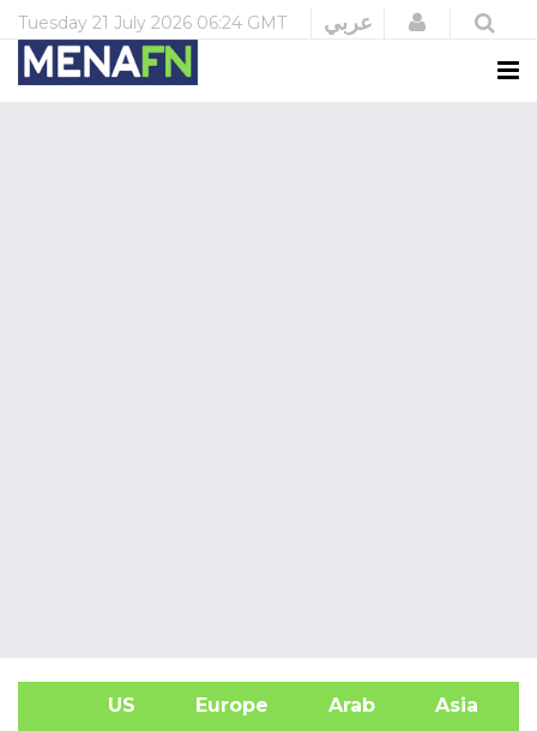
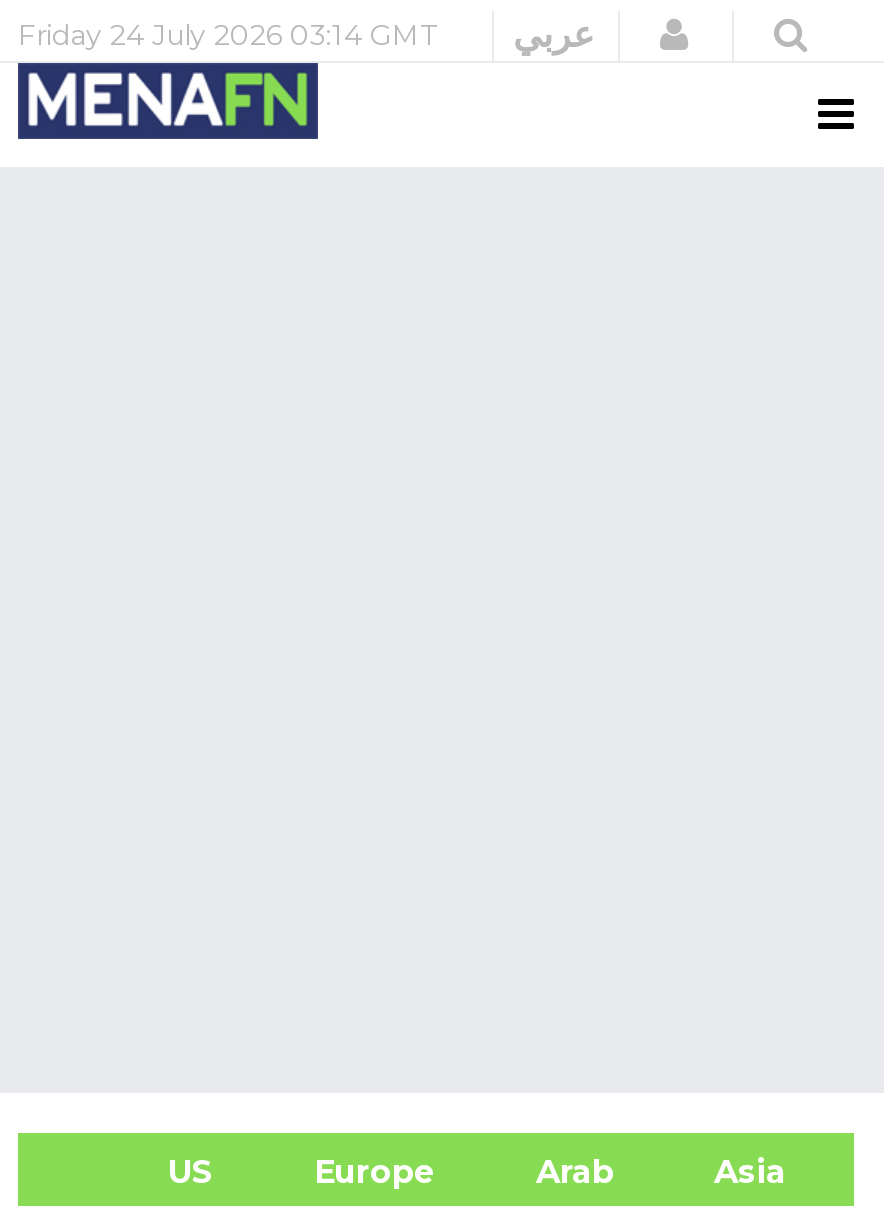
[18,12,286,34] Tuesday 21 July 2026 06:24 GMT -> [18,17,436,53] Friday 24 July 2026 03:14 GMT

